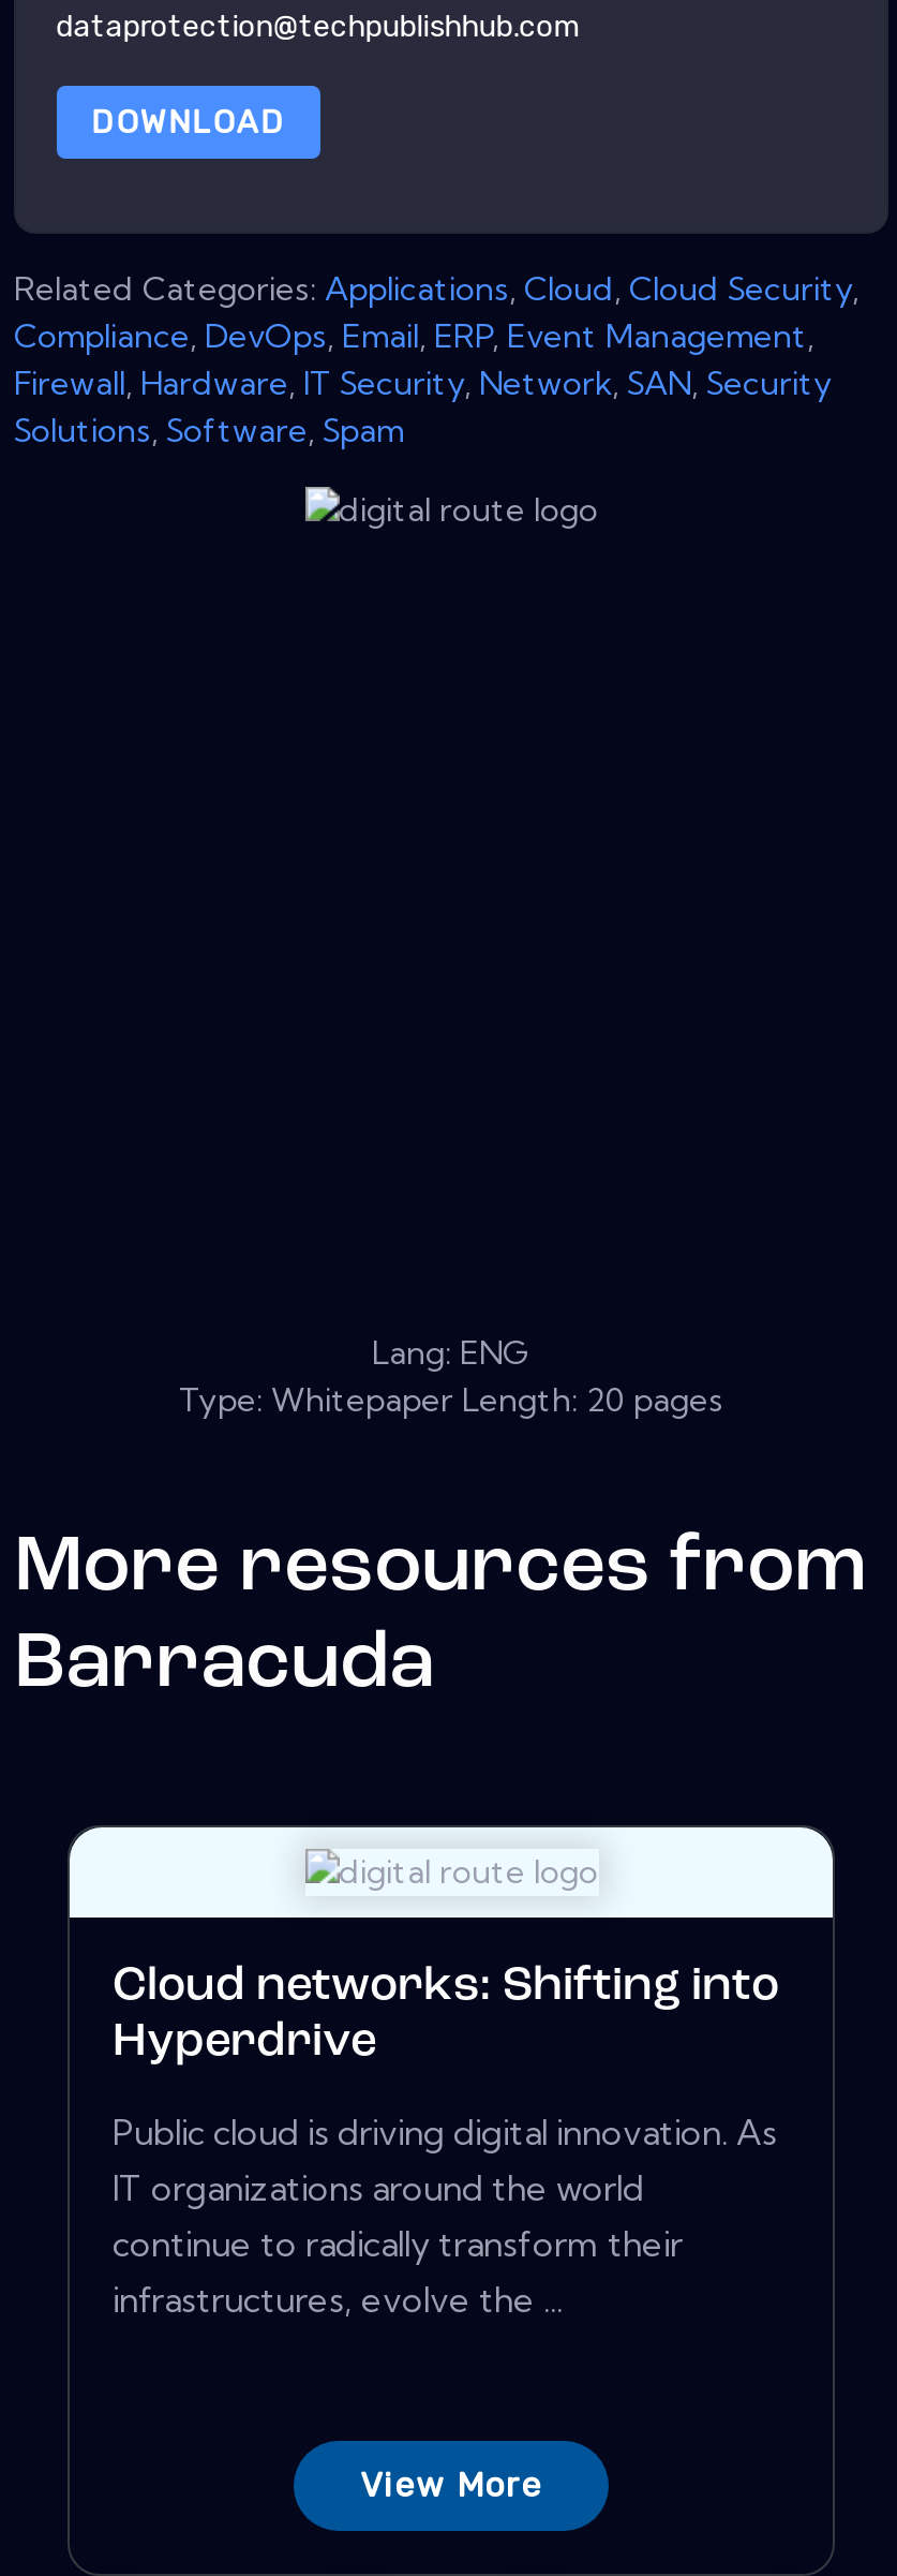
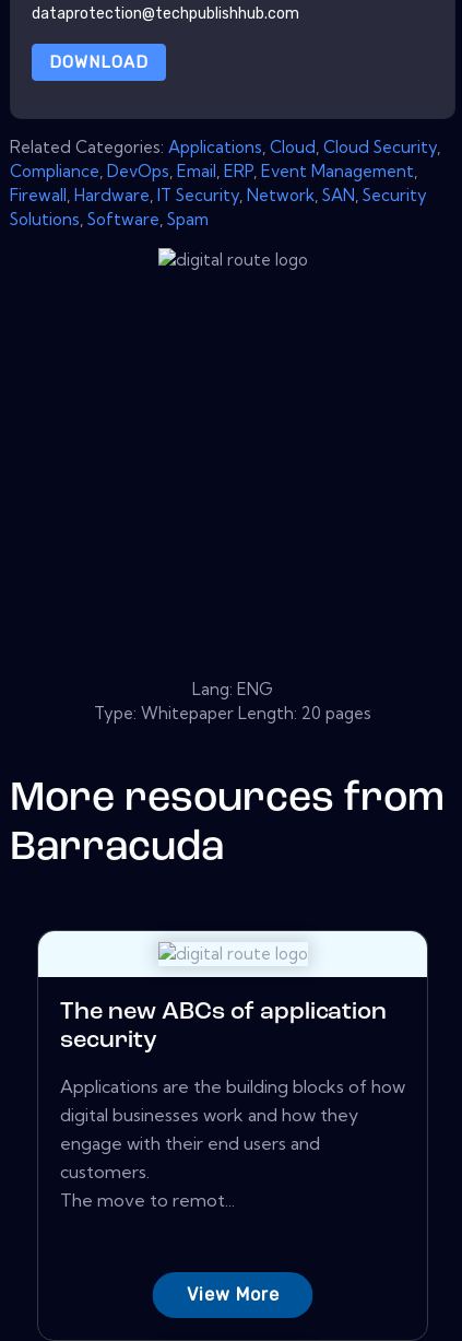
[113,1963,779,2068] Cloud networks: Shifting into | Hyperdrive -> [60,1000,387,1054] The new ABCs of application | security
[113,2111,777,2321] Public cloud is driving digital innovation. As | IT organizations around the world | continue to radically transform their | infrastructures, evolve the ... -> [60,1075,405,1211] Applications are the building blocks of how | digital businesses work and how they | engage with their end users and | customers. | The move to remot...

